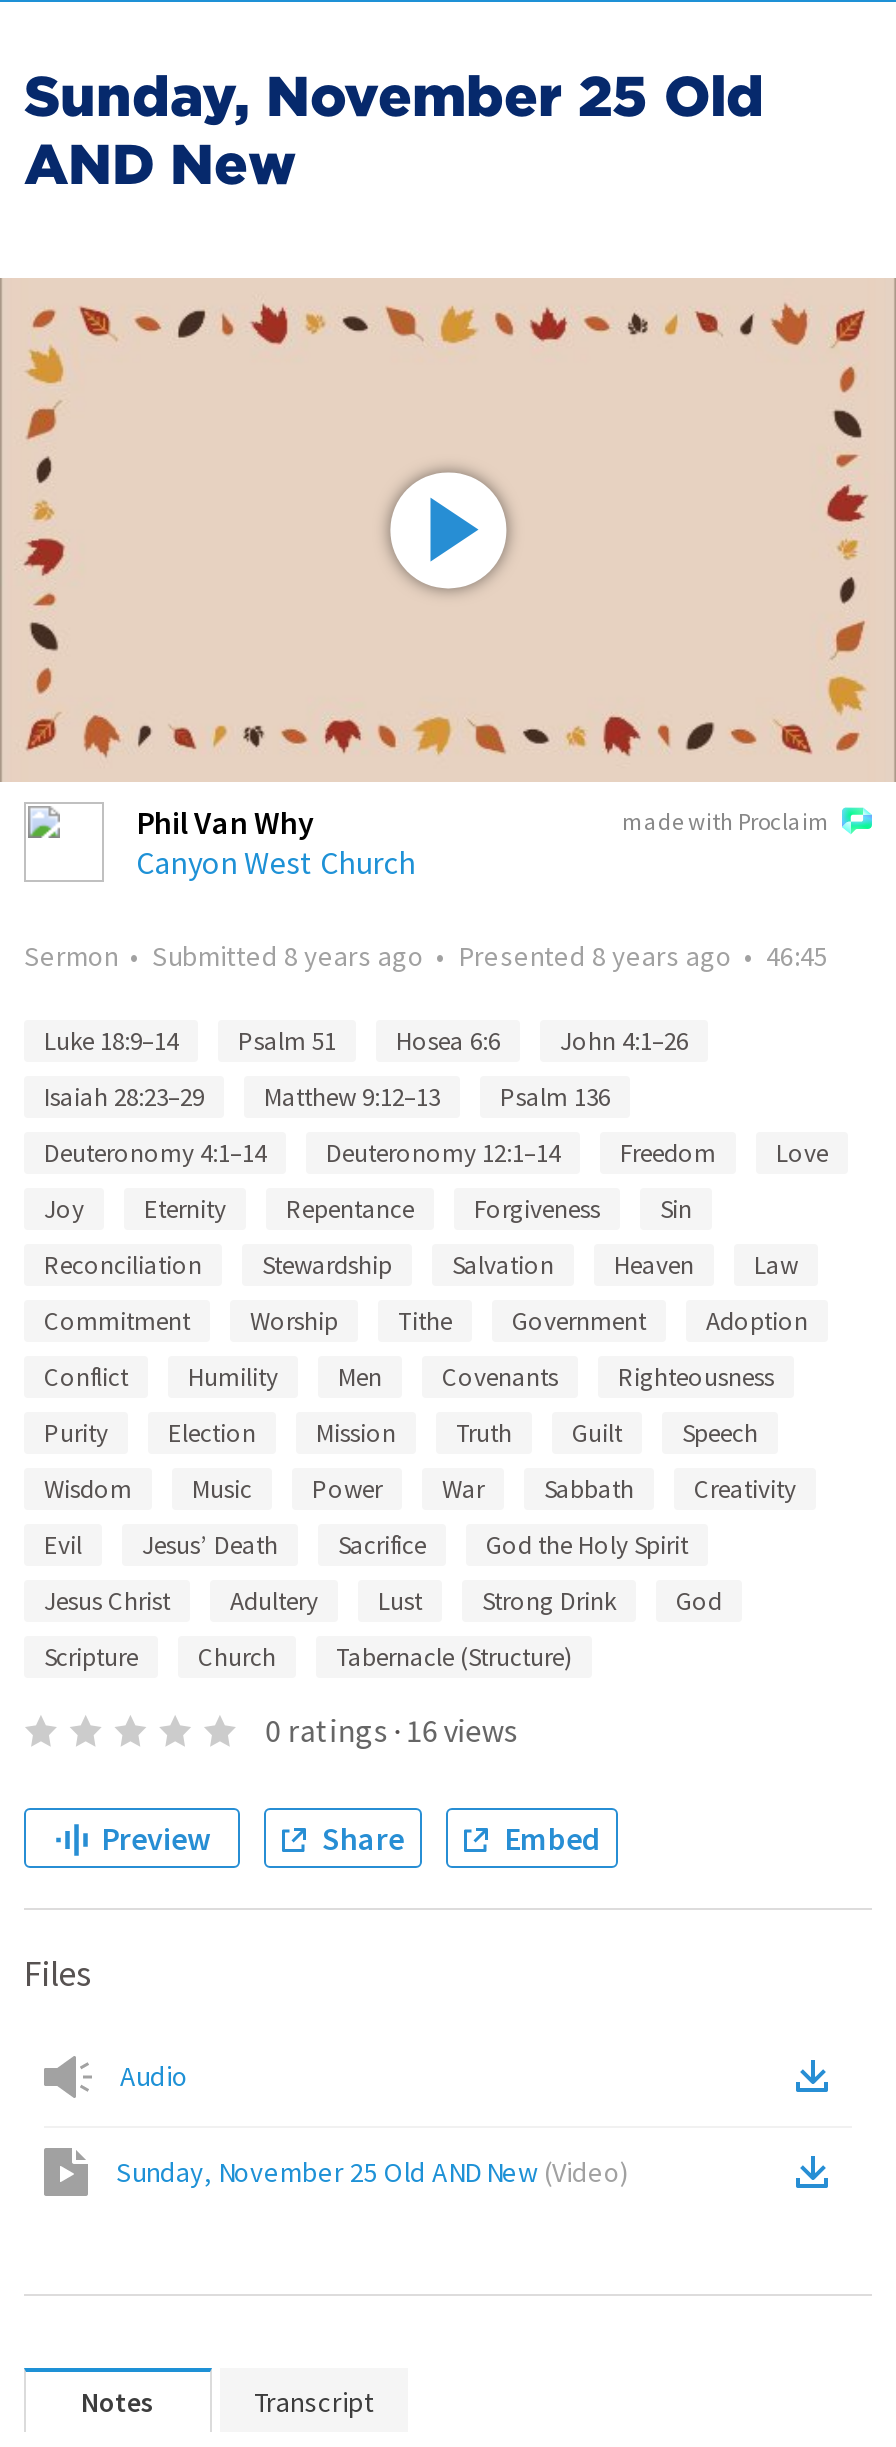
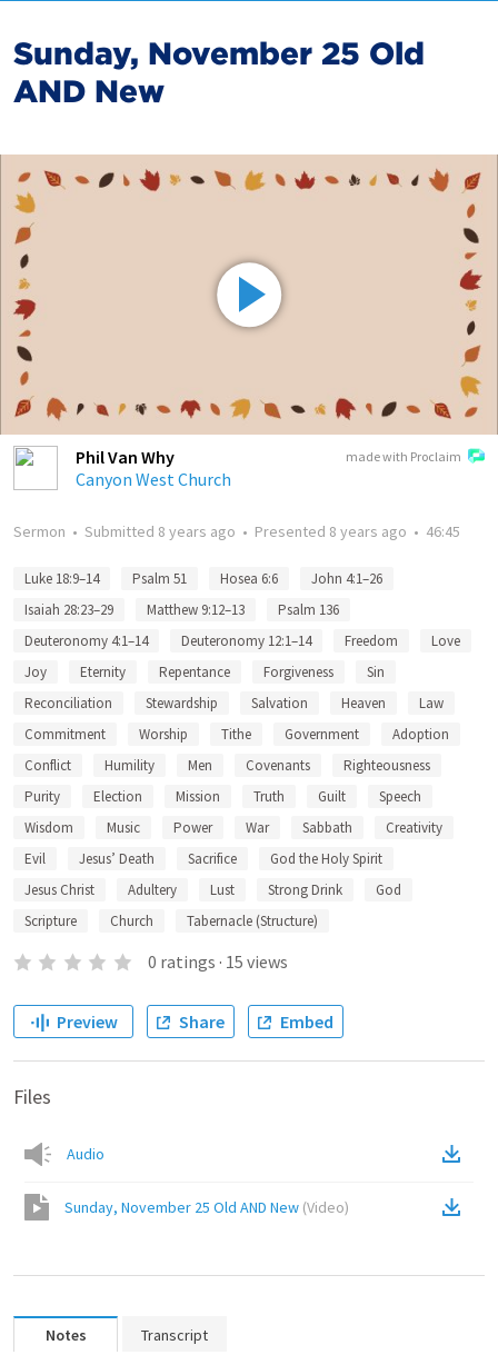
[265,1710,517,1750] 0 ratings · 16 views -> [148,950,288,973] 0 ratings · 15 views

